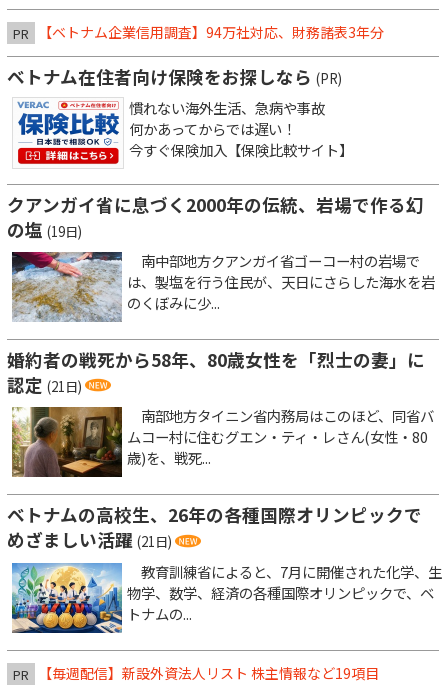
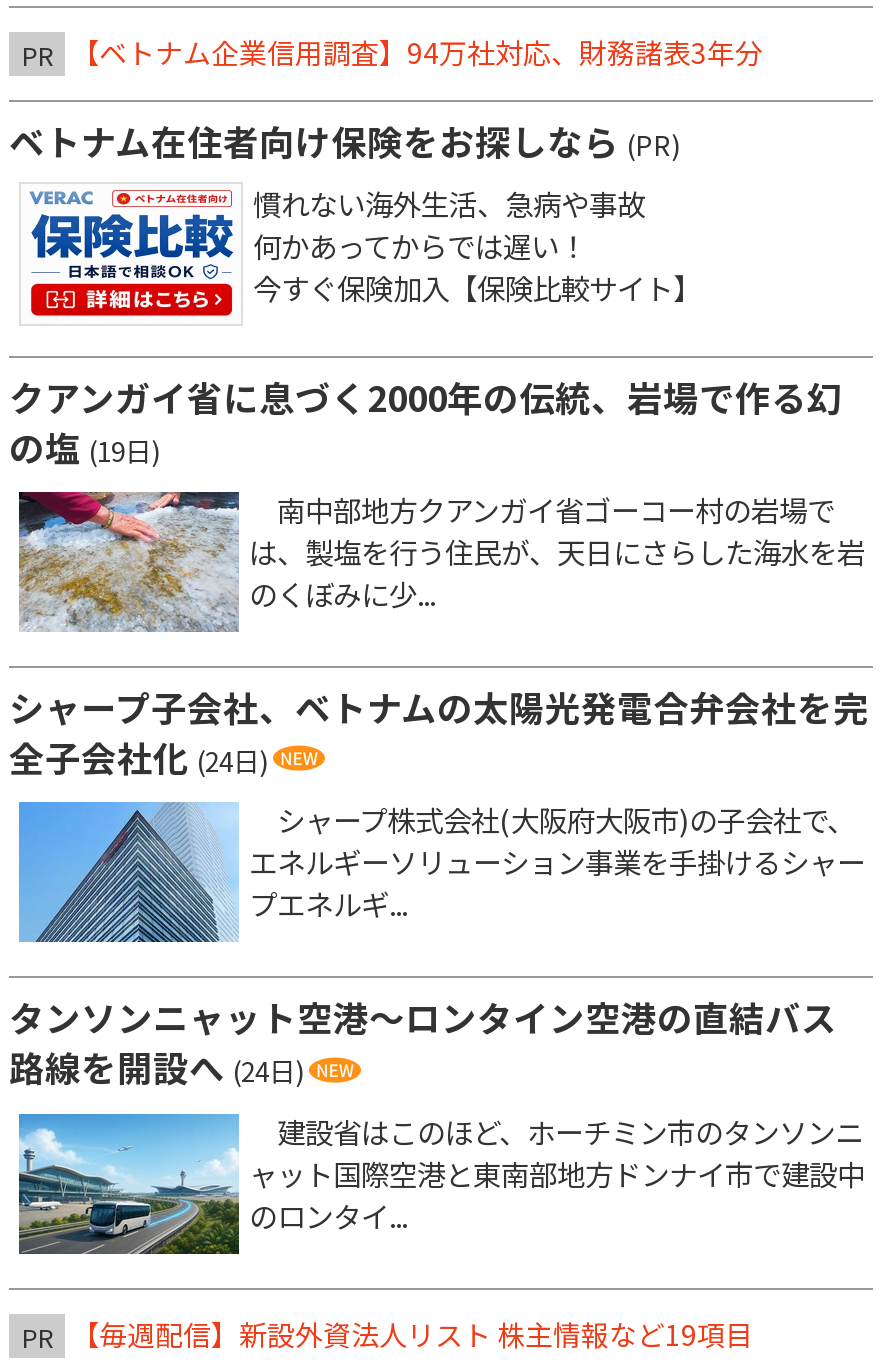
[7,347,434,478] [image] | 婚約者の戦死から58年、80歳女性を「烈士の妻」に | 認定 (21日) | 南部地方タイニン省内務局はこのほど、同省バ | ムコー村に住むグエン・ティ・レさん(女性・80 | 歳)を、戦死... -> [9,681,869,944] [image] | シャープ子会社、ベトナムの太陽光発電合弁会社を完 | 全子会社化 (24日) | シャープ株式会社(大阪府大阪市)の子会社で、 | エネルギーソリューション事業を手掛けるシャー | プエネルギ...
[7,502,442,634] [image] | ベトナムの高校生、26年の各種国際オリンピックで | めざましい活躍 (21日) | 教育訓練省によると、7月に開催された化学、生 | 物学、数学、経済の各種国際オリンピックで、ベ | トナムの... -> [9,993,865,1256] [image] | タンソンニャット空港～ロンタイン空港の直結バス | 路線を開設へ (24日) | 建設省はこのほど、ホーチミン市のタンソンニ | ャット国際空港と東南部地方ドンナイ市で建設中 | のロンタイ...

